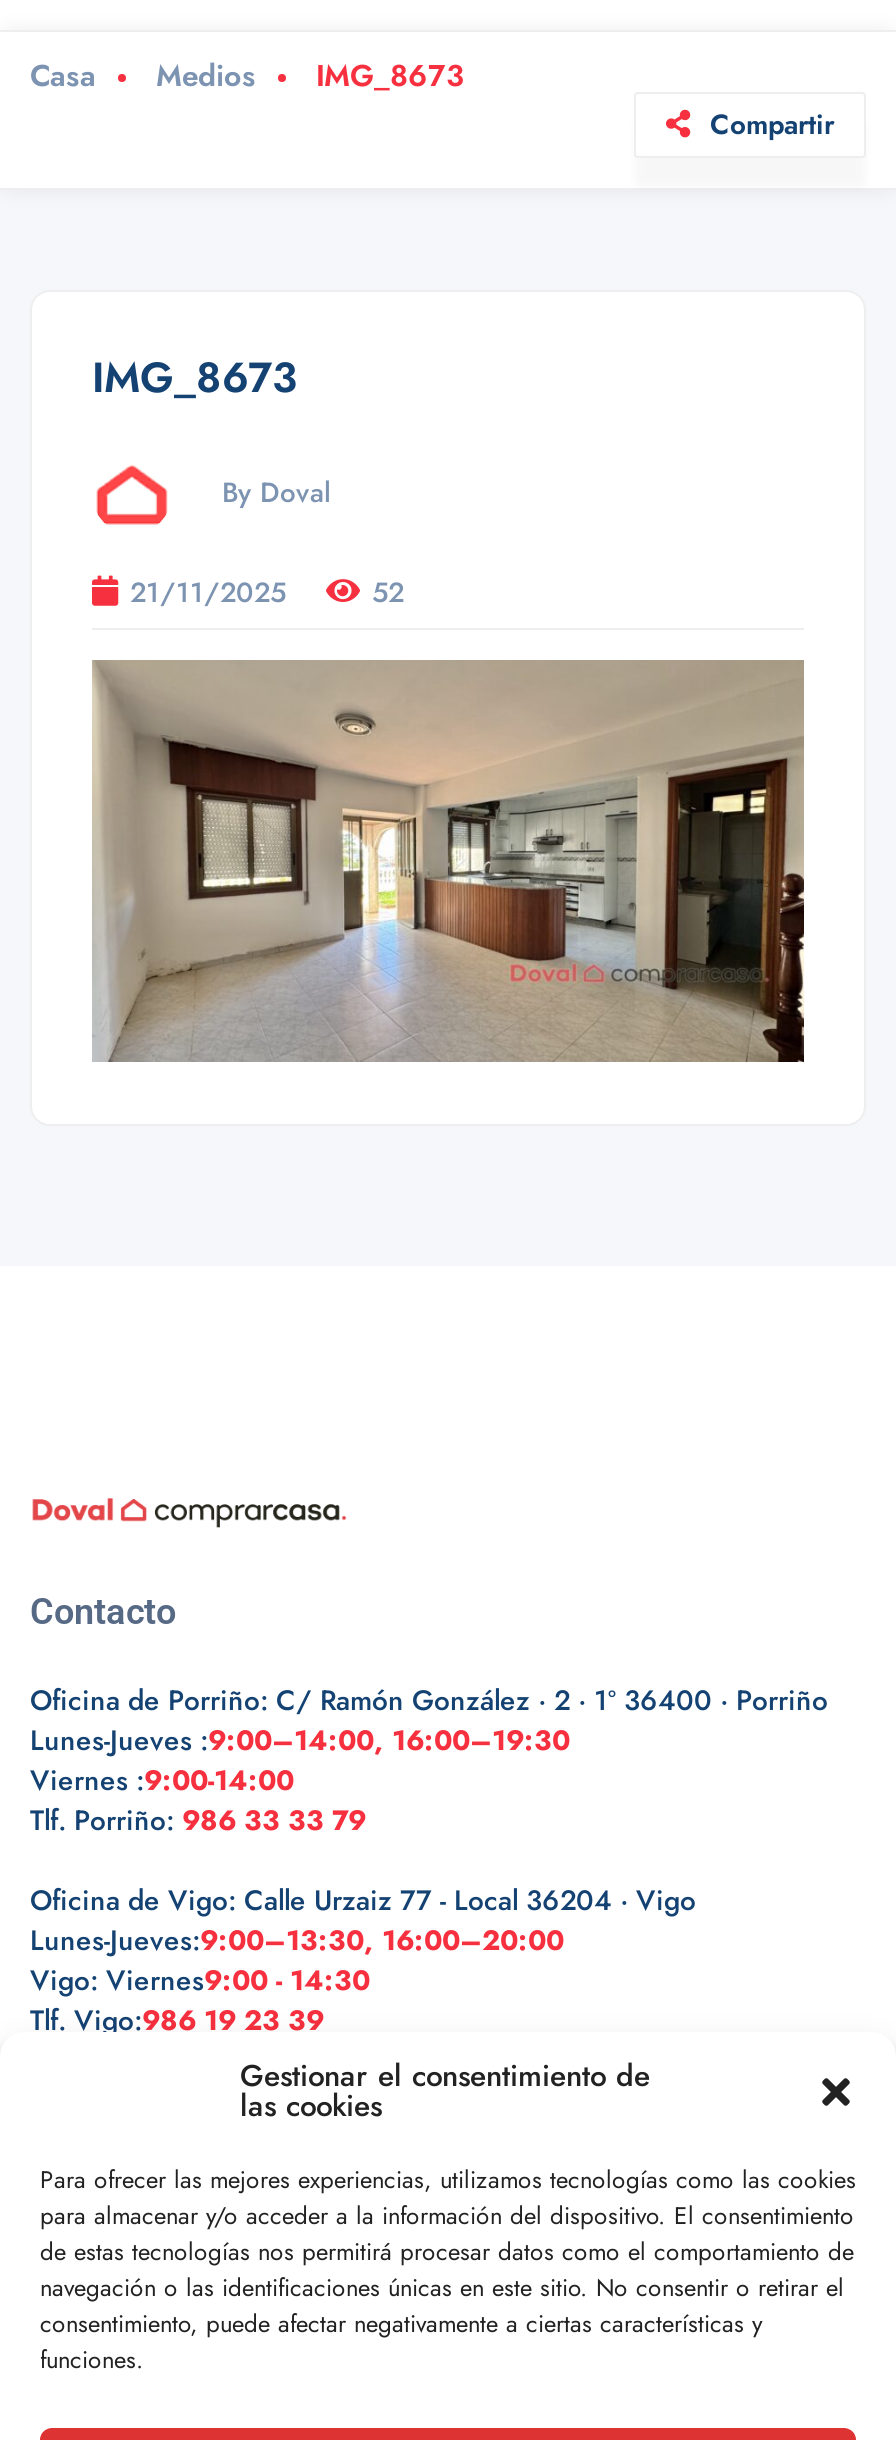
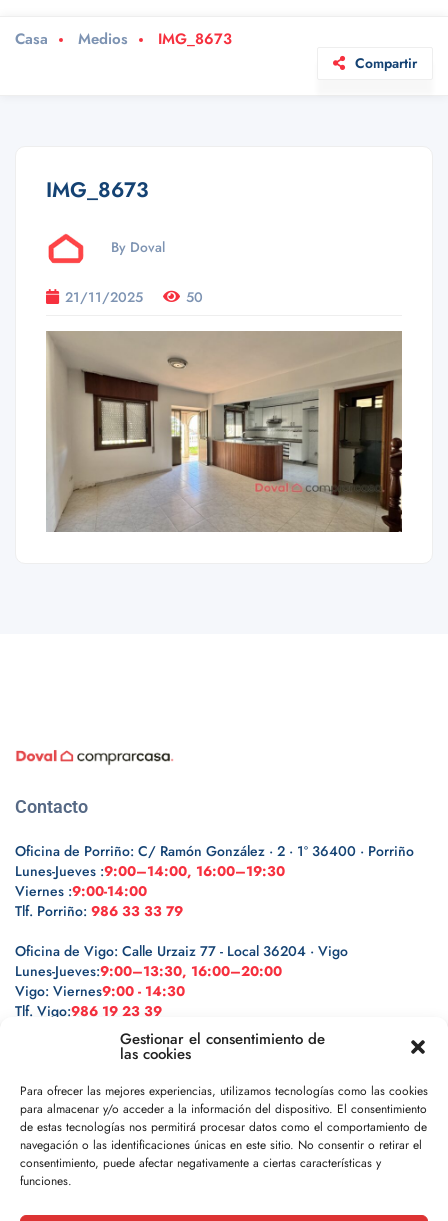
[372,573,404,613] 52 -> [186,287,203,307] 50

